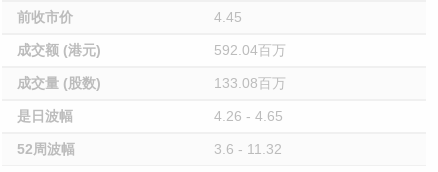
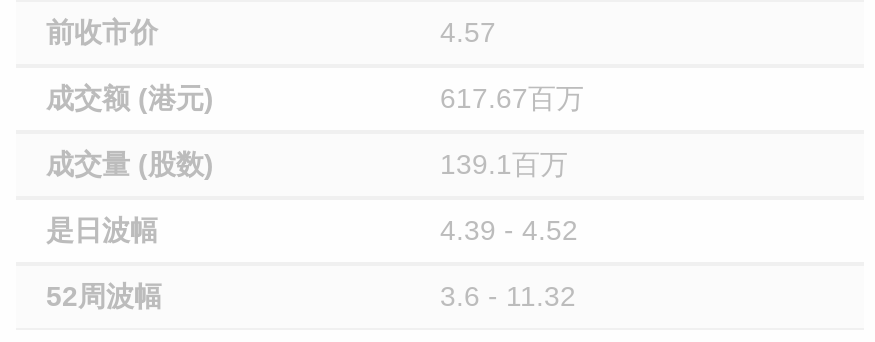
[214,9,242,25] 4.45 -> [440,16,496,48] 4.57
[214,42,286,58] 592.04百万 -> [440,82,584,114] 617.67百万
[214,75,286,91] 133.08百万 -> [440,148,568,180] 139.1百万
[214,108,283,124] 4.26 - 4.65 -> [440,214,578,246] 4.39 - 4.52

